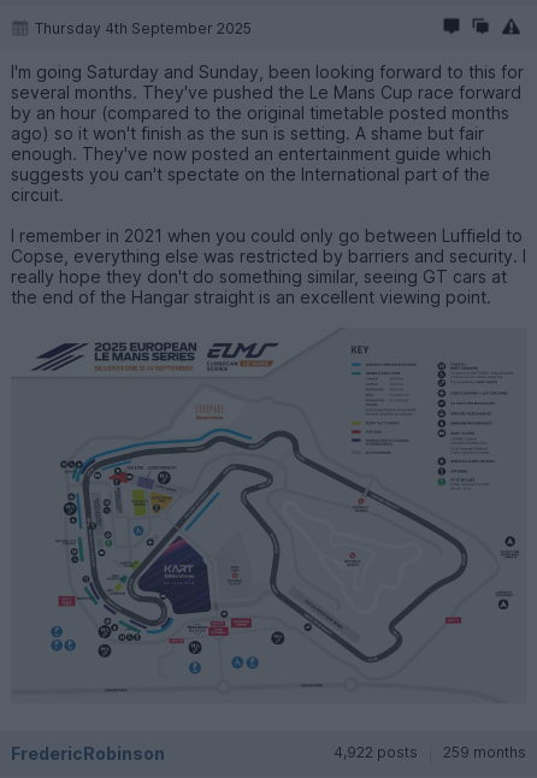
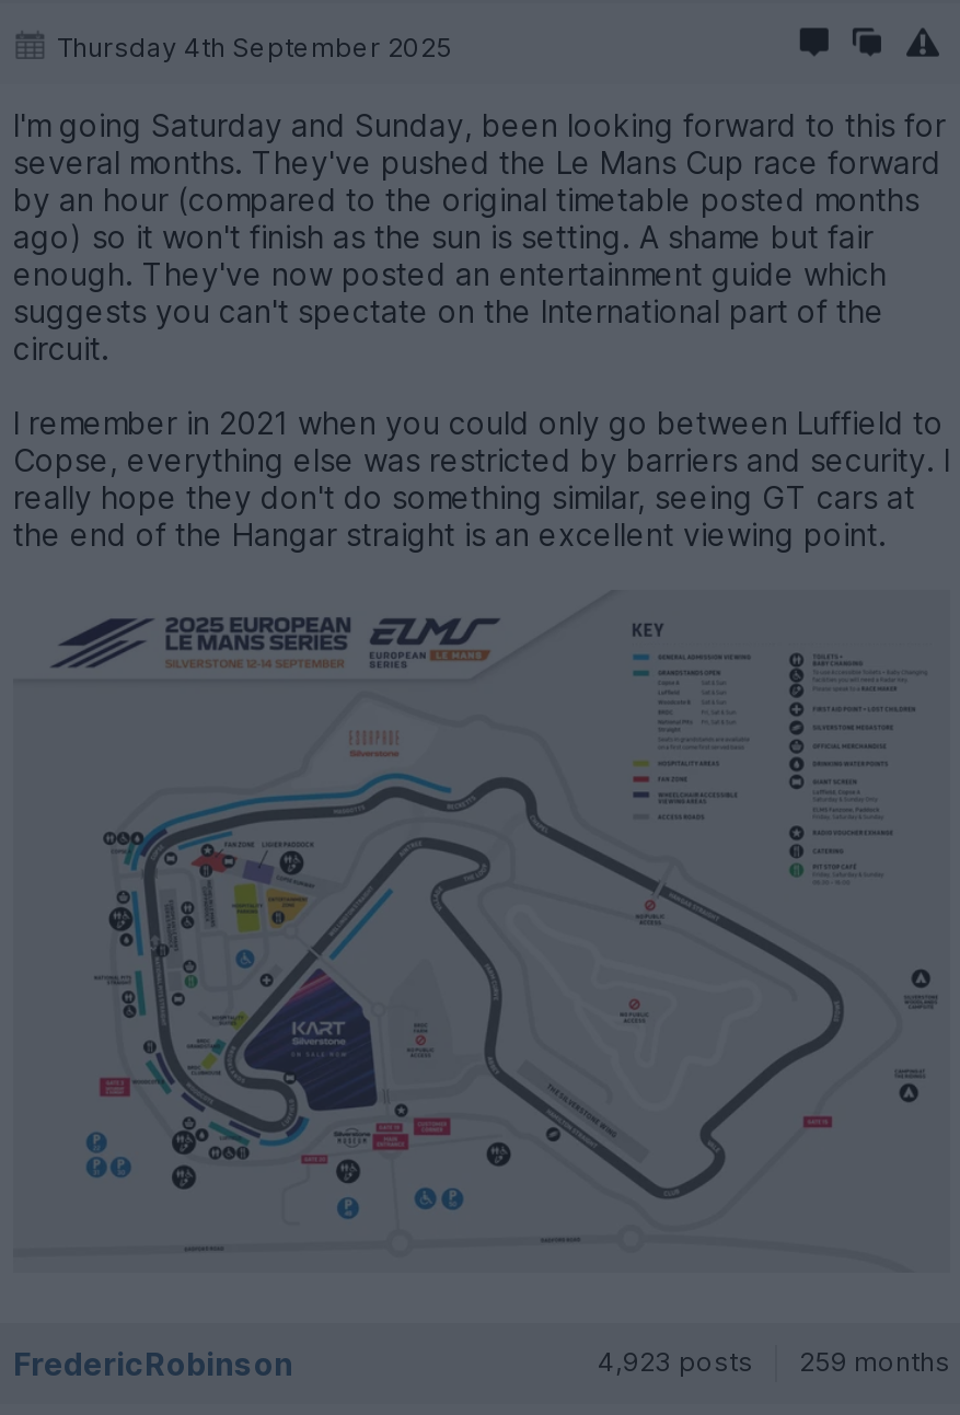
[334,743,526,761] 4,922 posts 259 months -> [598,1345,950,1377] 4,923 posts 259 months

